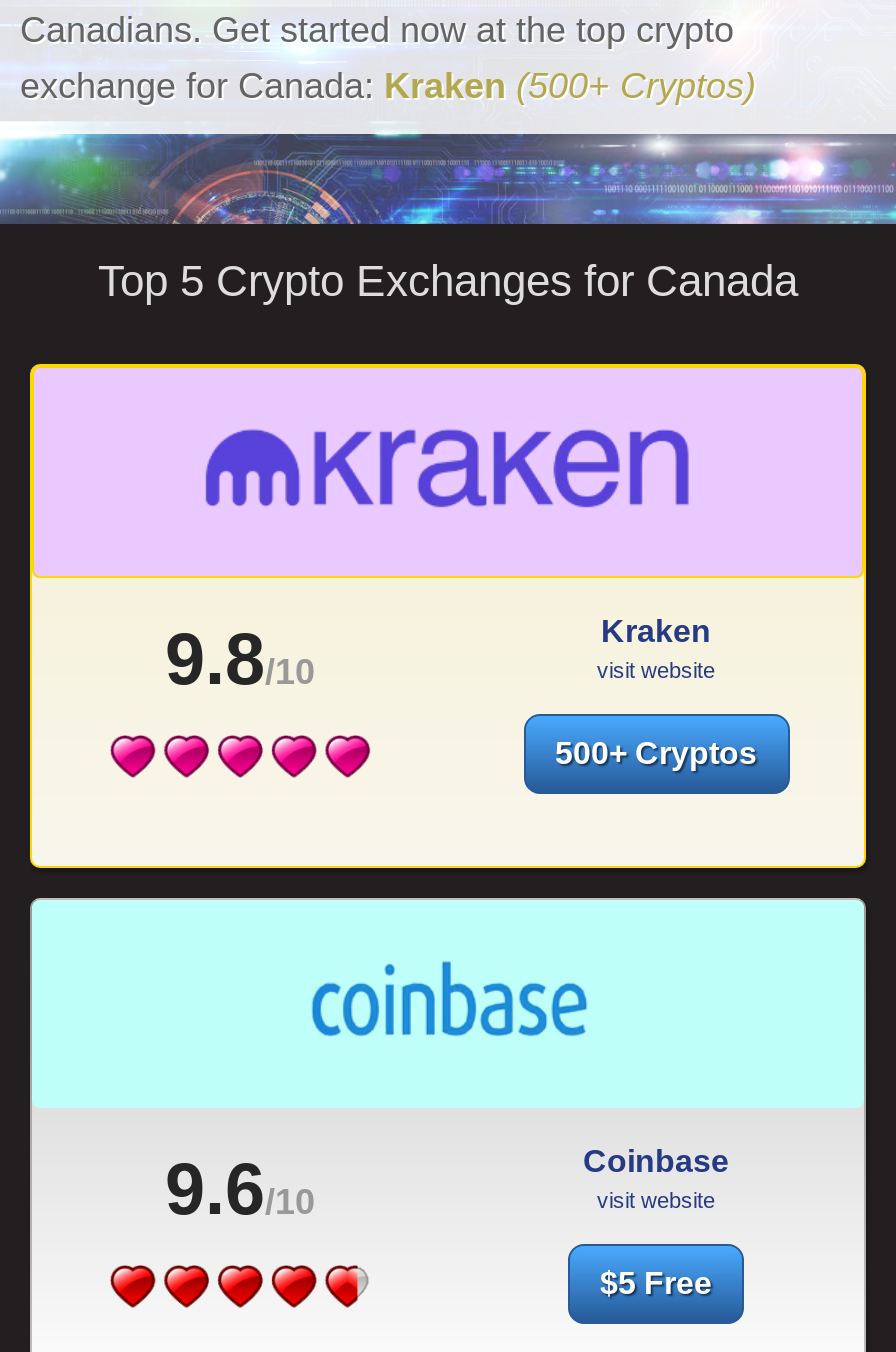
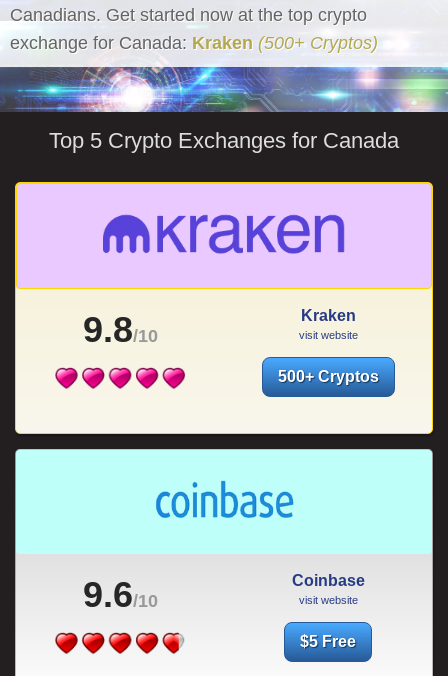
[6,130,890,226] [image] -> [3,65,445,113] [image]

